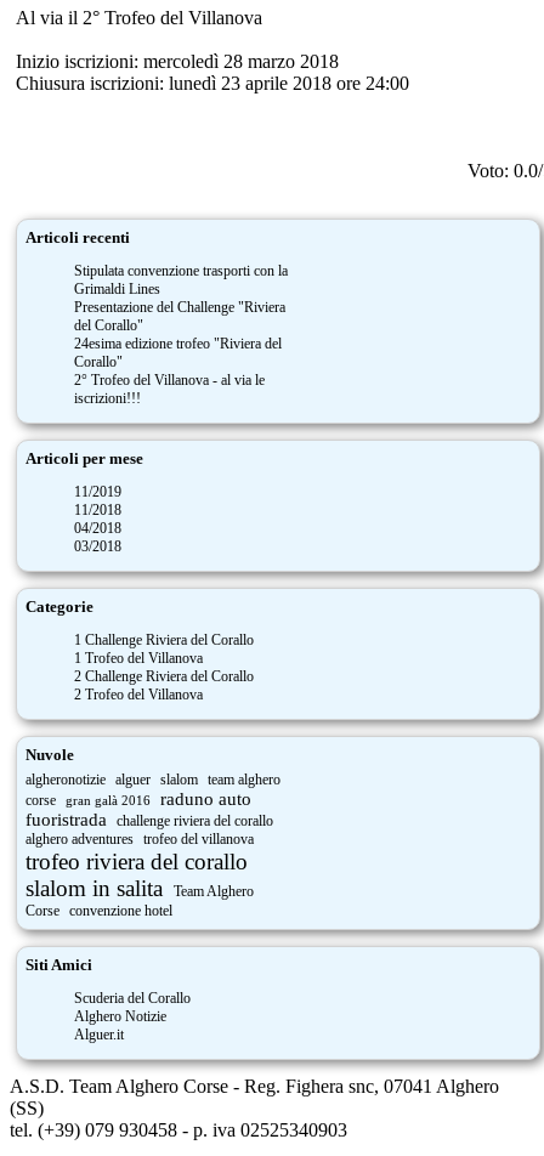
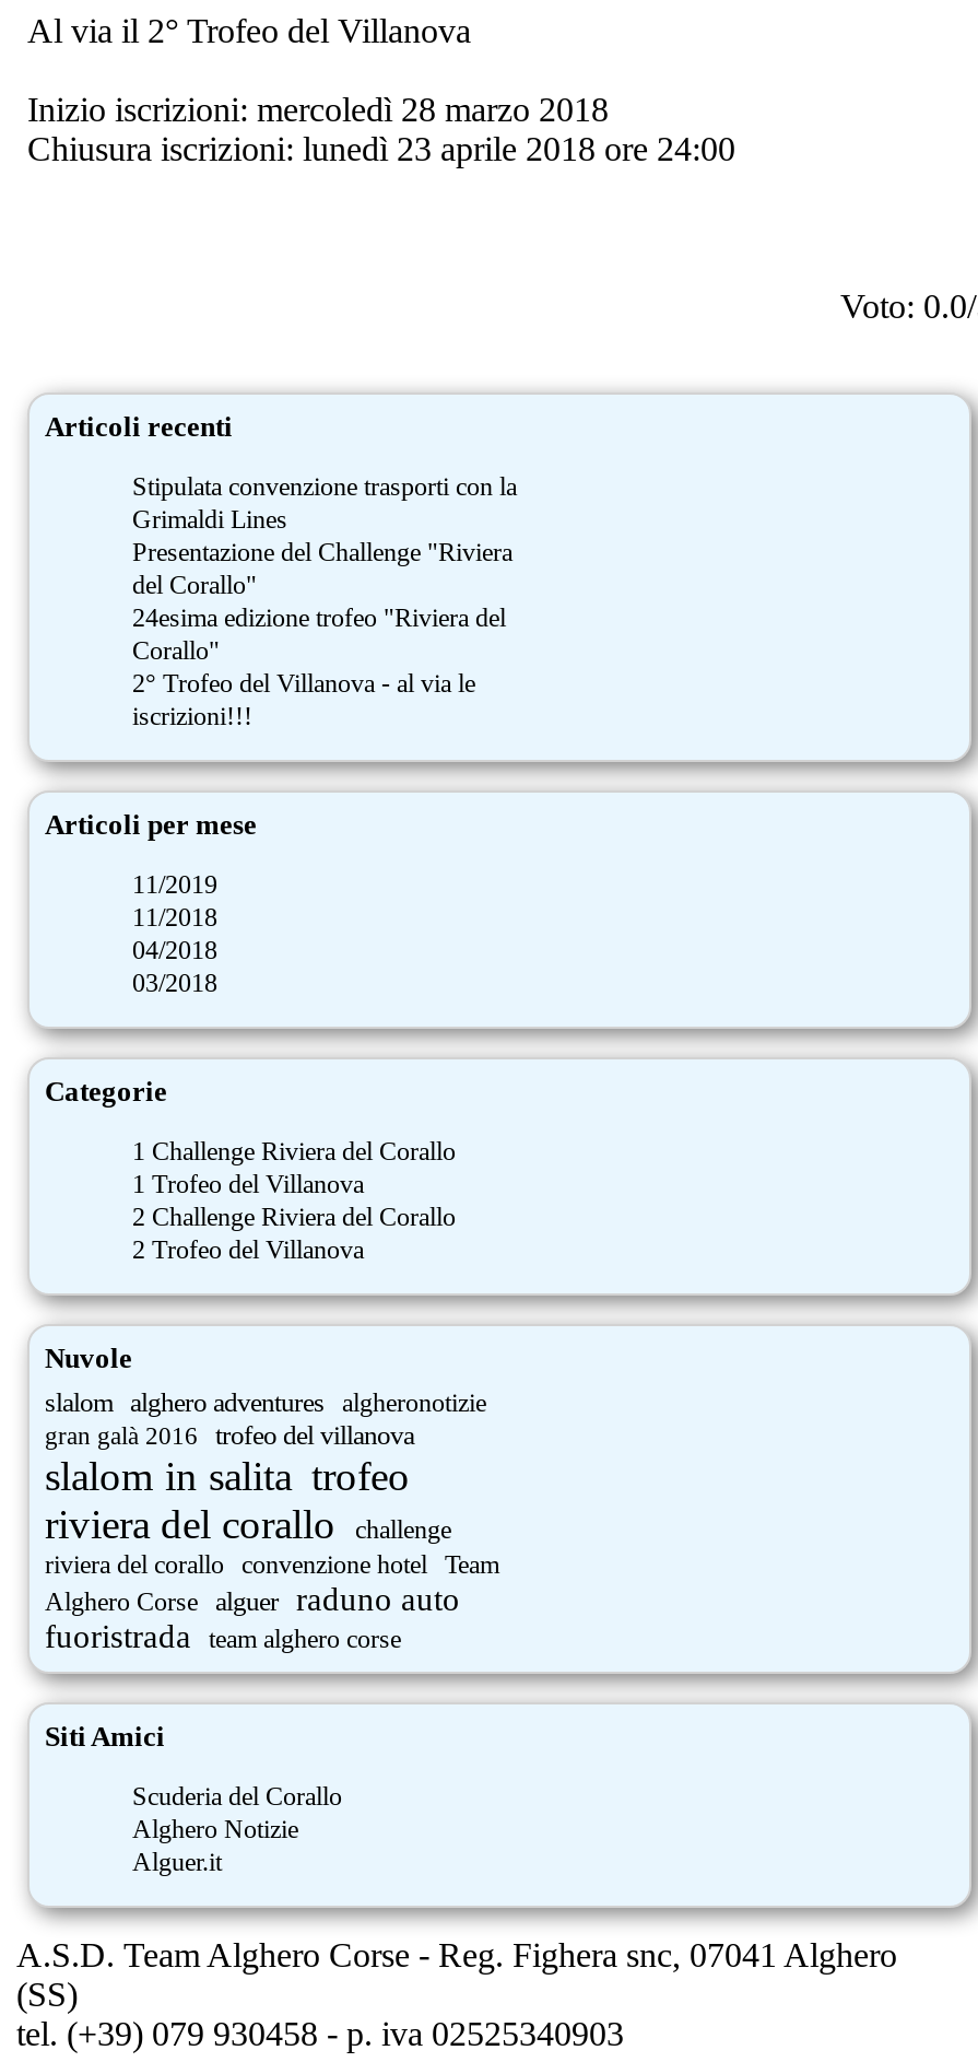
[25,771,280,808] algheronotizie alguer slalom team alghero | corse -> [45,1387,486,1417] slalom alghero adventures algheronotizie
[25,789,273,919] raduno auto | fuoristrada challenge riviera del corallo | alghero adventures trofeo del villanova | trofeo riviera del corallo | slalom in salita | Team Alghero | Corse convenzione hotel -> [45,1420,499,1654] trofeo del villanova | slalom in salita trofeo | riviera del corallo | challenge | riviera del corallo convenzione hotel Team | Alghero Corse alguer raduno auto | fuoristrada team alghero corse

